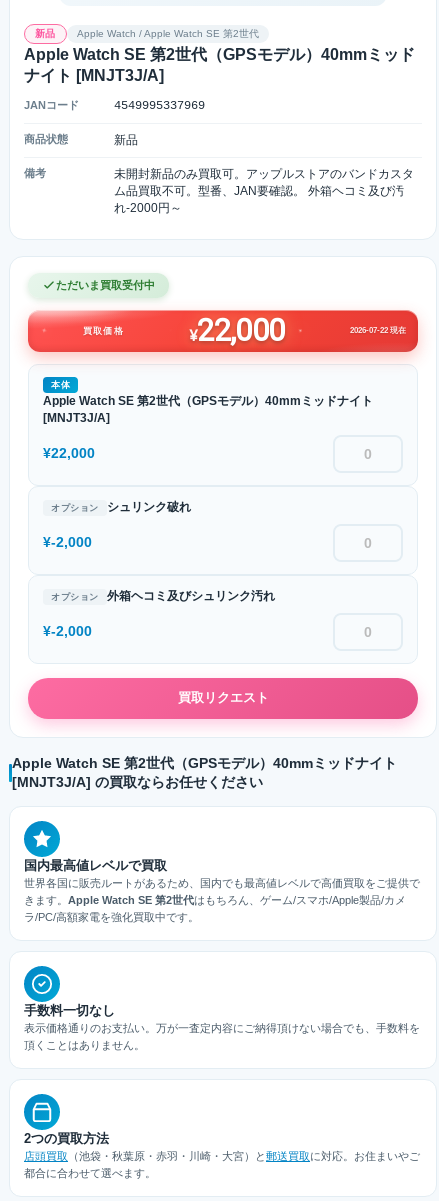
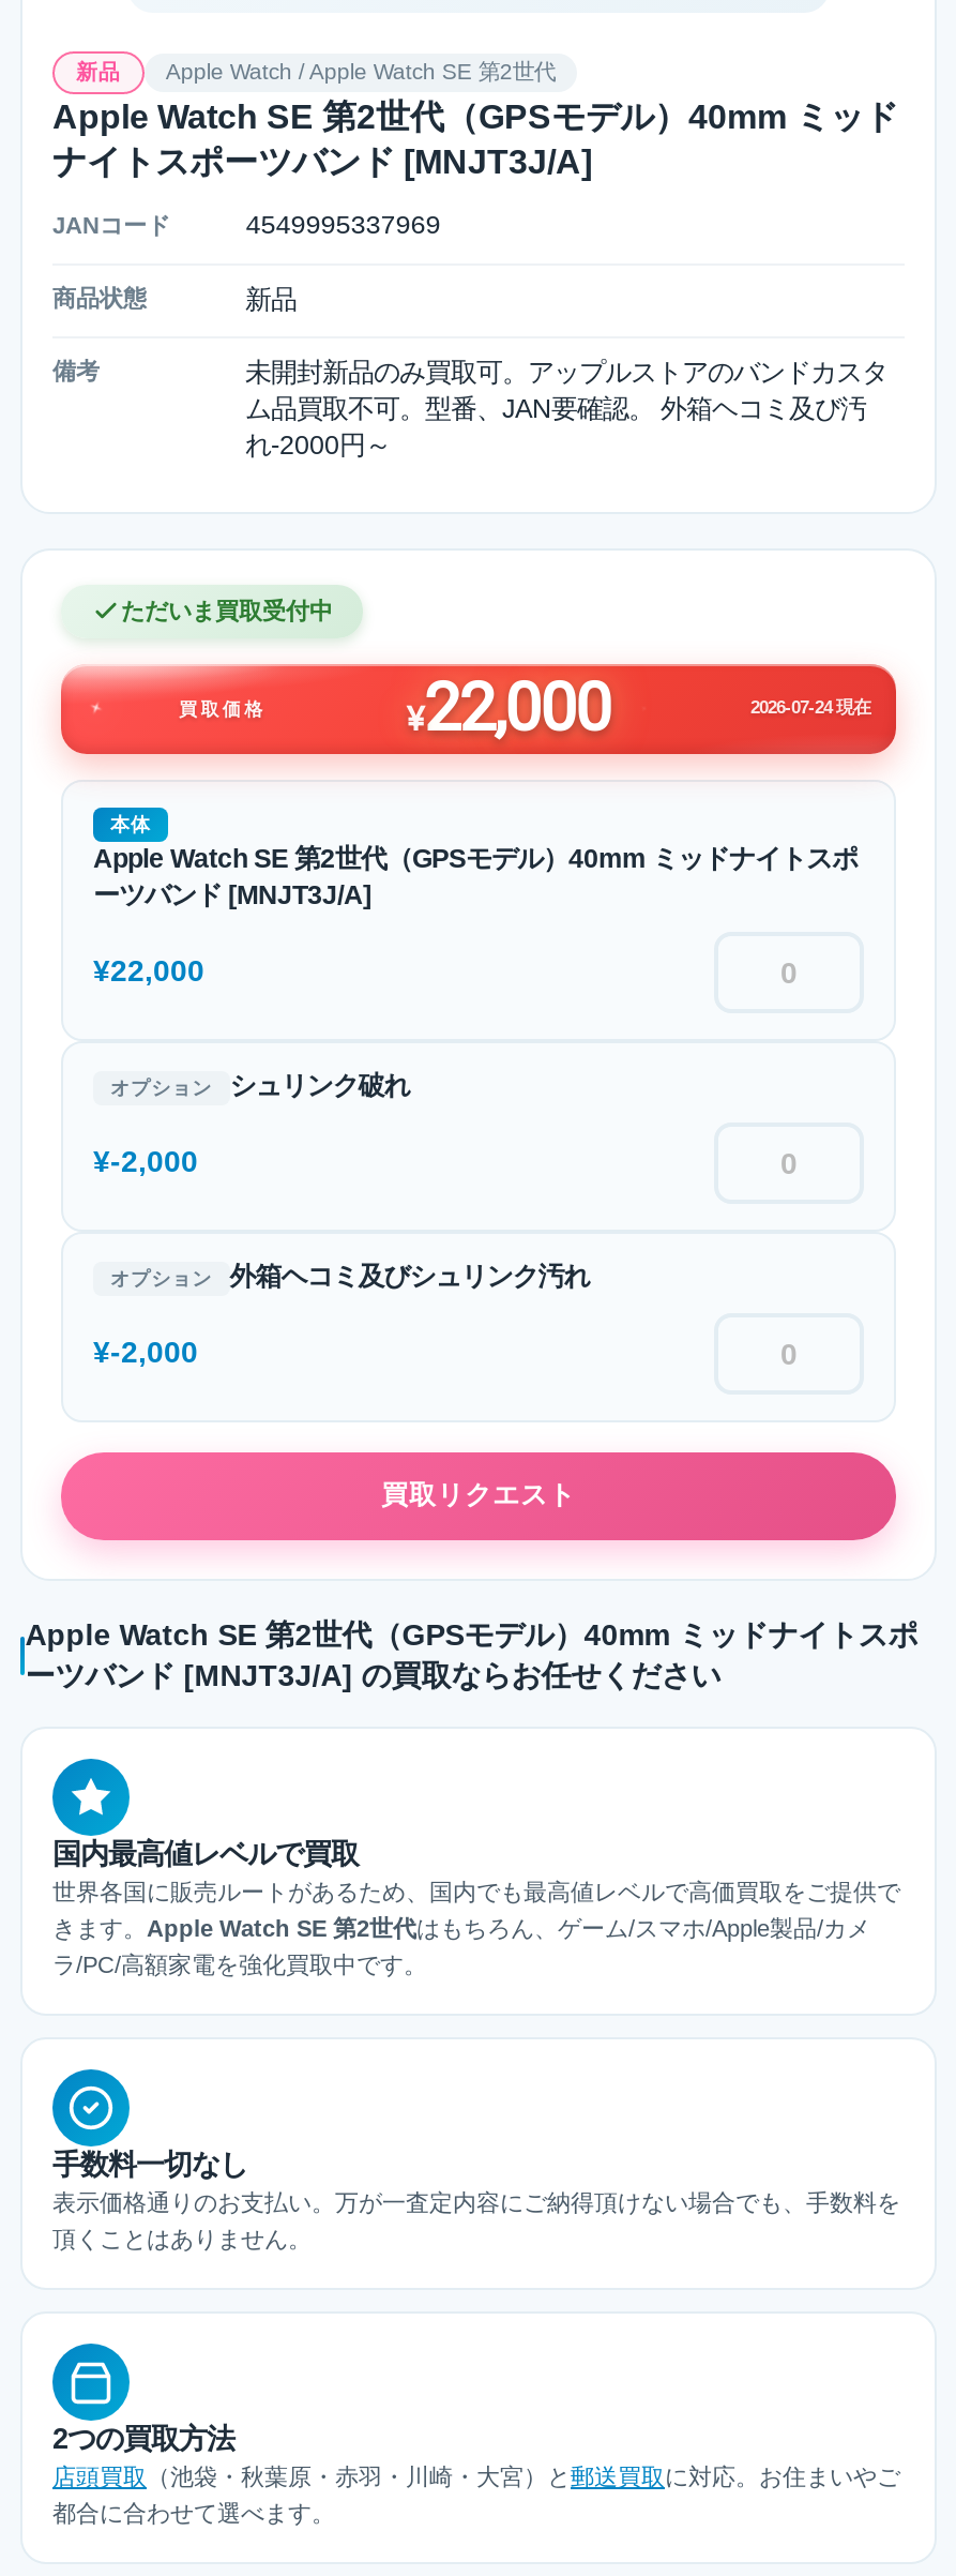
[24,45,415,84] Apple Watch SE 第2世代（GPSモデル）40mmミッド | ナイト [MNJT3J/A] -> [52,96,898,179] Apple Watch SE 第2世代（GPSモデル）40mm ミッド | ナイトスポーツバンド [MNJT3J/A]
[350,325,406,335] 2026-07-22 現在 -> [750,696,870,718] 2026-07-24 現在
[43,394,373,425] Apple Watch SE 第2世代（GPSモデル）40mmミッドナイト | [MNJT3J/A] -> [93,843,858,910] Apple Watch SE 第2世代（GPSモデル）40mm ミッドナイトスポ | ーツバンド [MNJT3J/A]
[12,755,397,790] Apple Watch SE 第2世代（GPSモデル）40mmミッドナイト | [MNJT3J/A] の買取ならお任せください -> [25,1617,918,1691] Apple Watch SE 第2世代（GPSモデル）40mm ミッドナイトスポ | ーツバンド [MNJT3J/A] の買取ならお任せください

